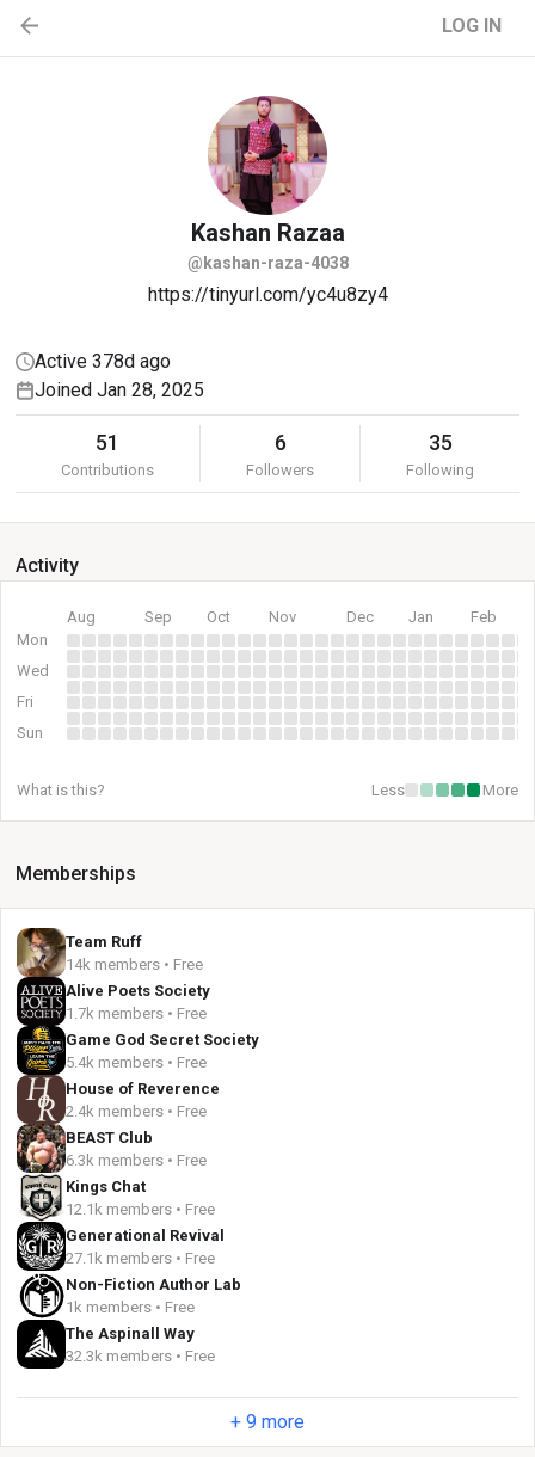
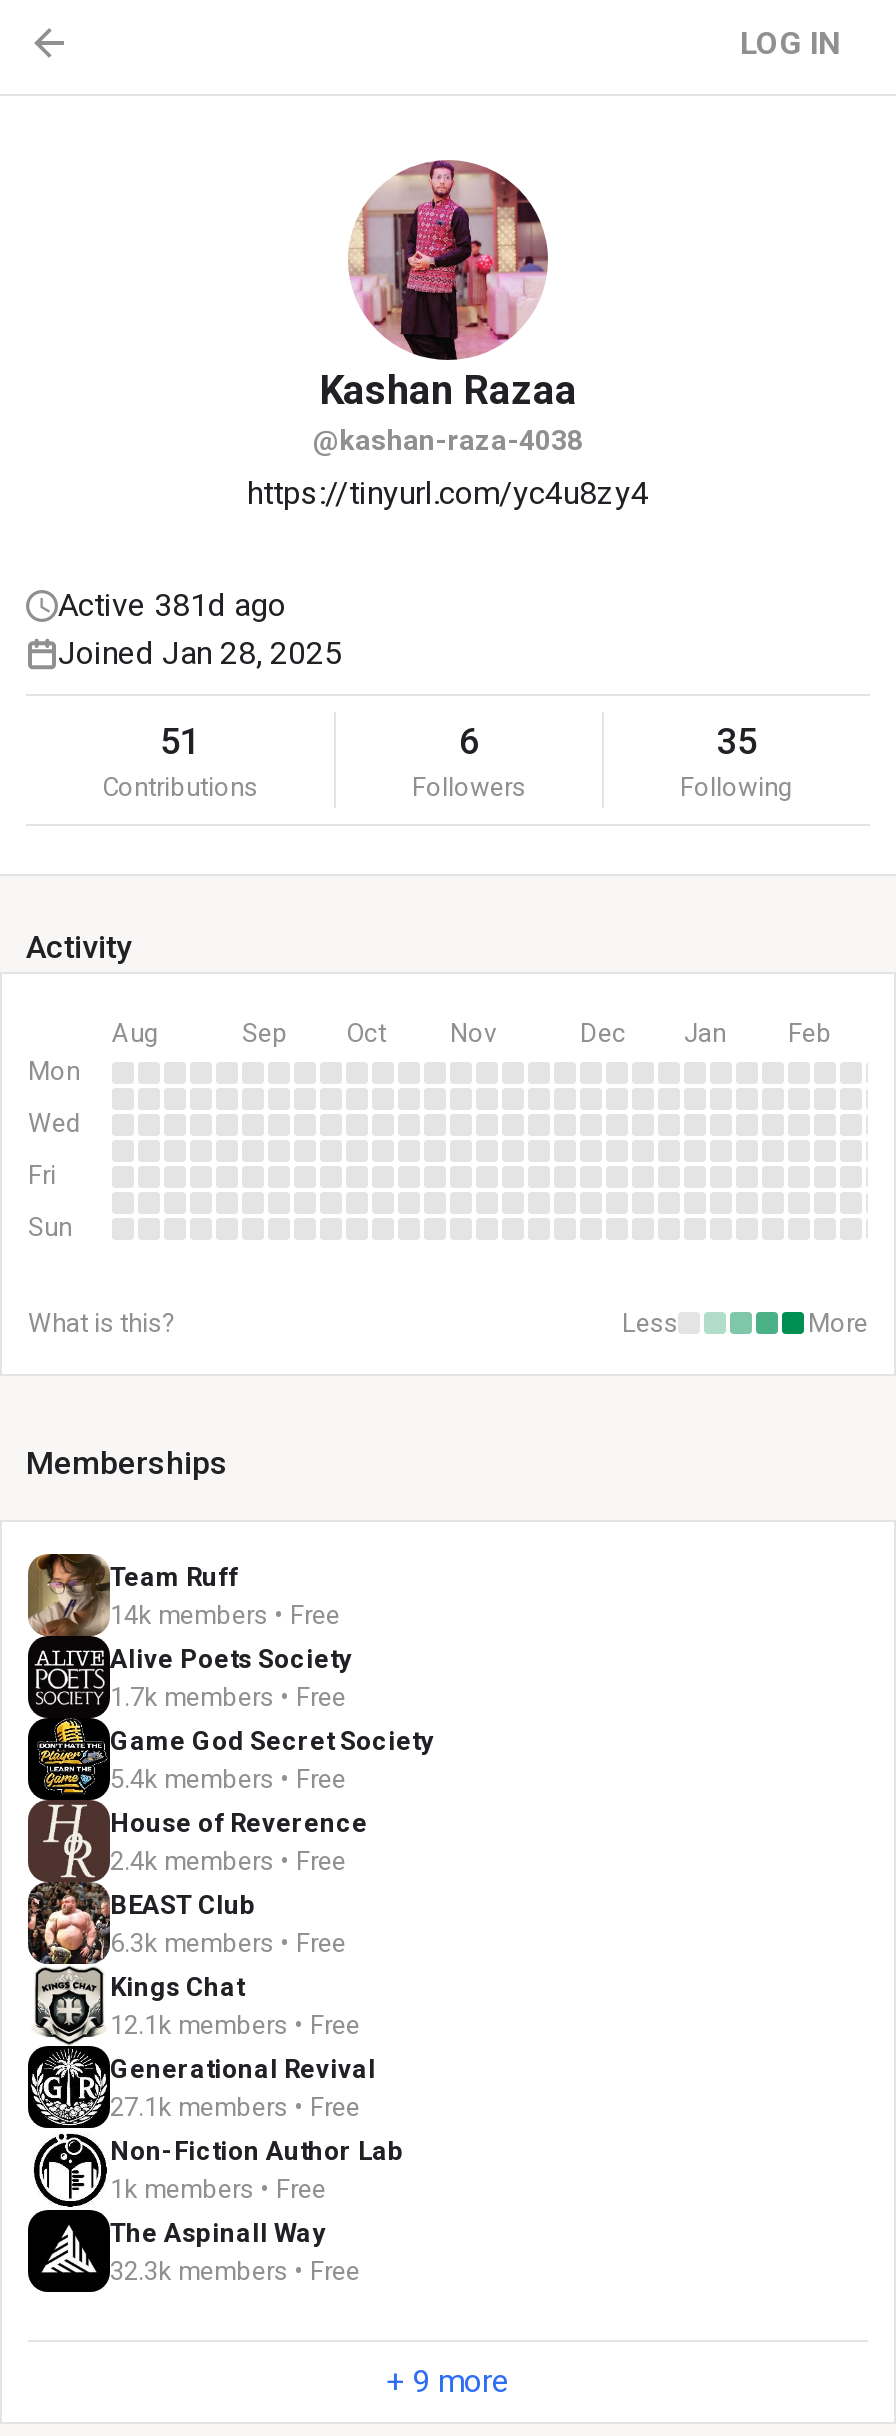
[35,350,171,373] Active 378d ago -> [58,586,286,624] Active 381d ago

